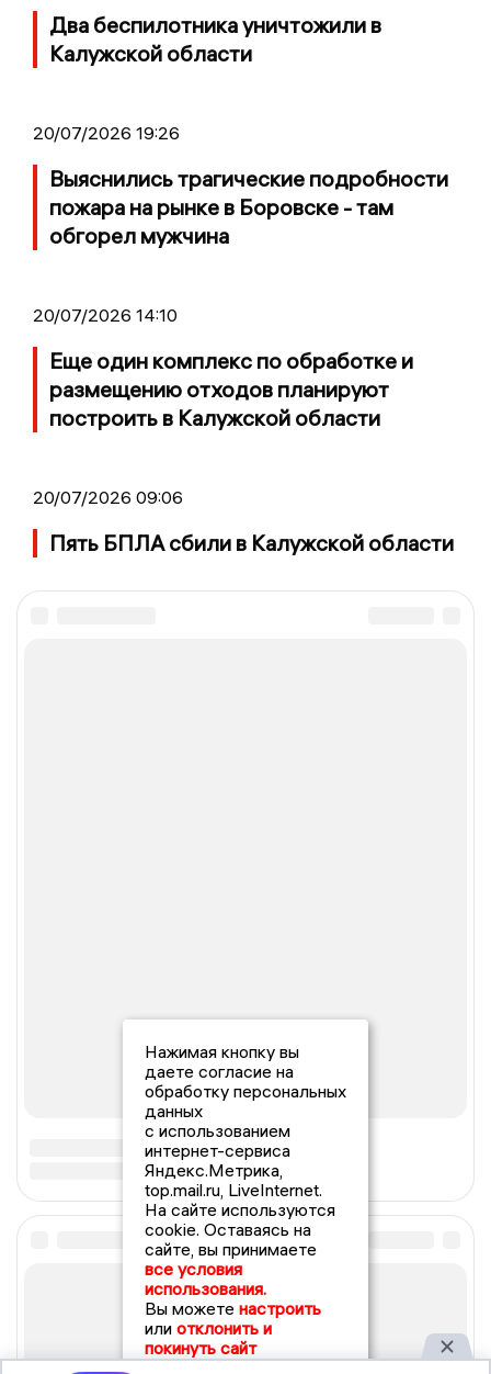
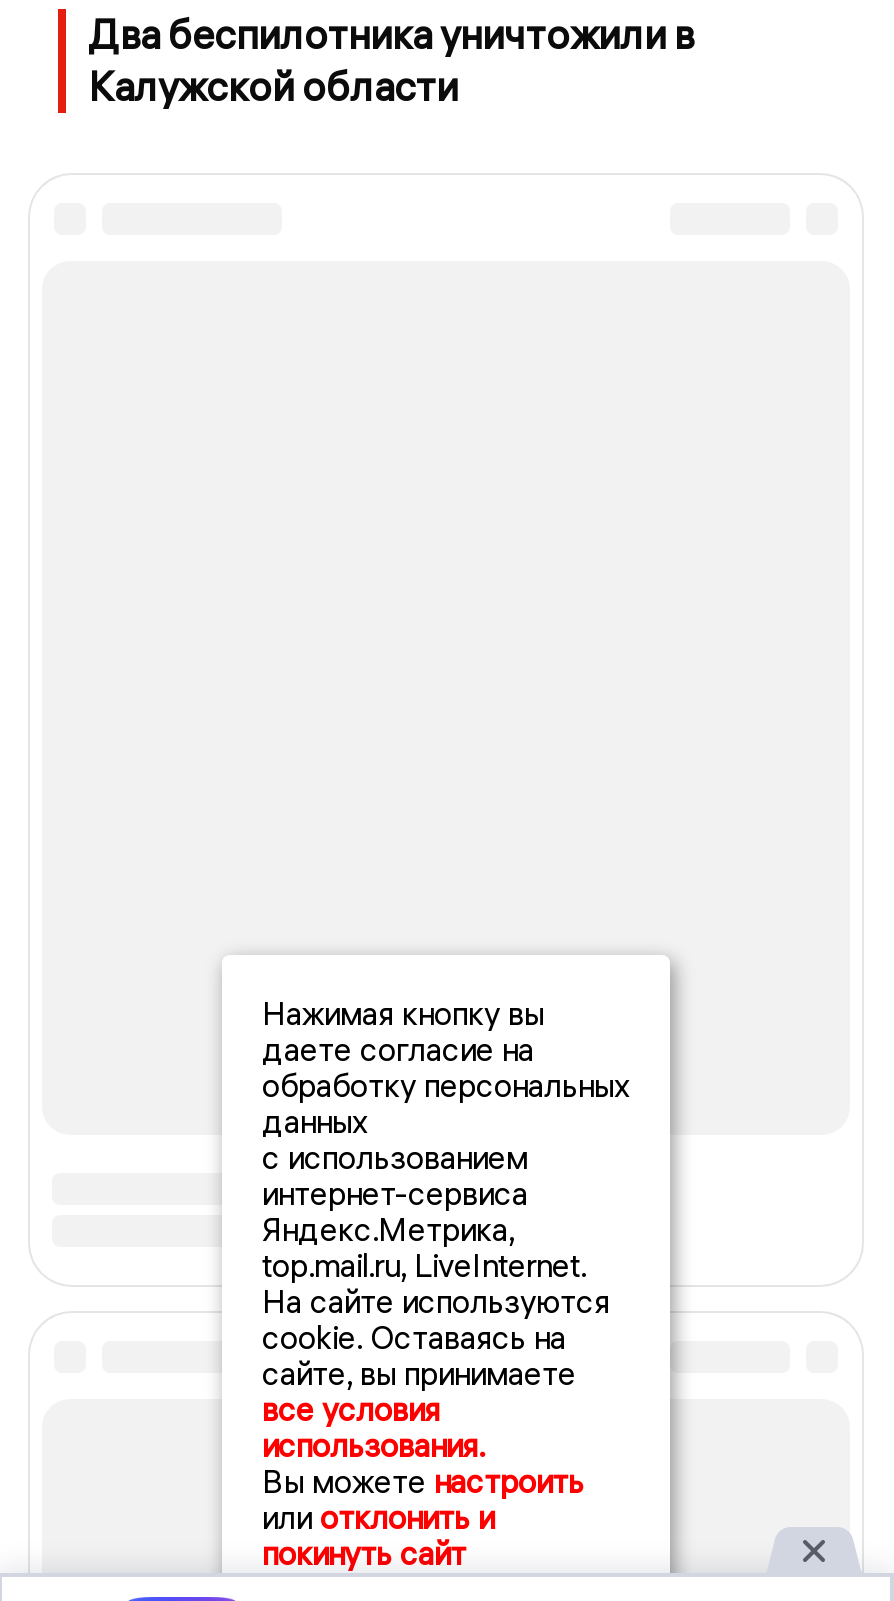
[33,122,454,556] 20/07/2026 19:26 | Выяснились трагические подробности | пожара на рынке в Боровске - там | обгорел мужчина | 20/07/2026 14:10 | Еще один комплекс по обработке и | размещению отходов планируют | построить в Калужской области | 20/07/2026 09:06 | Пять БПЛА сбили в Калужской области -> none

